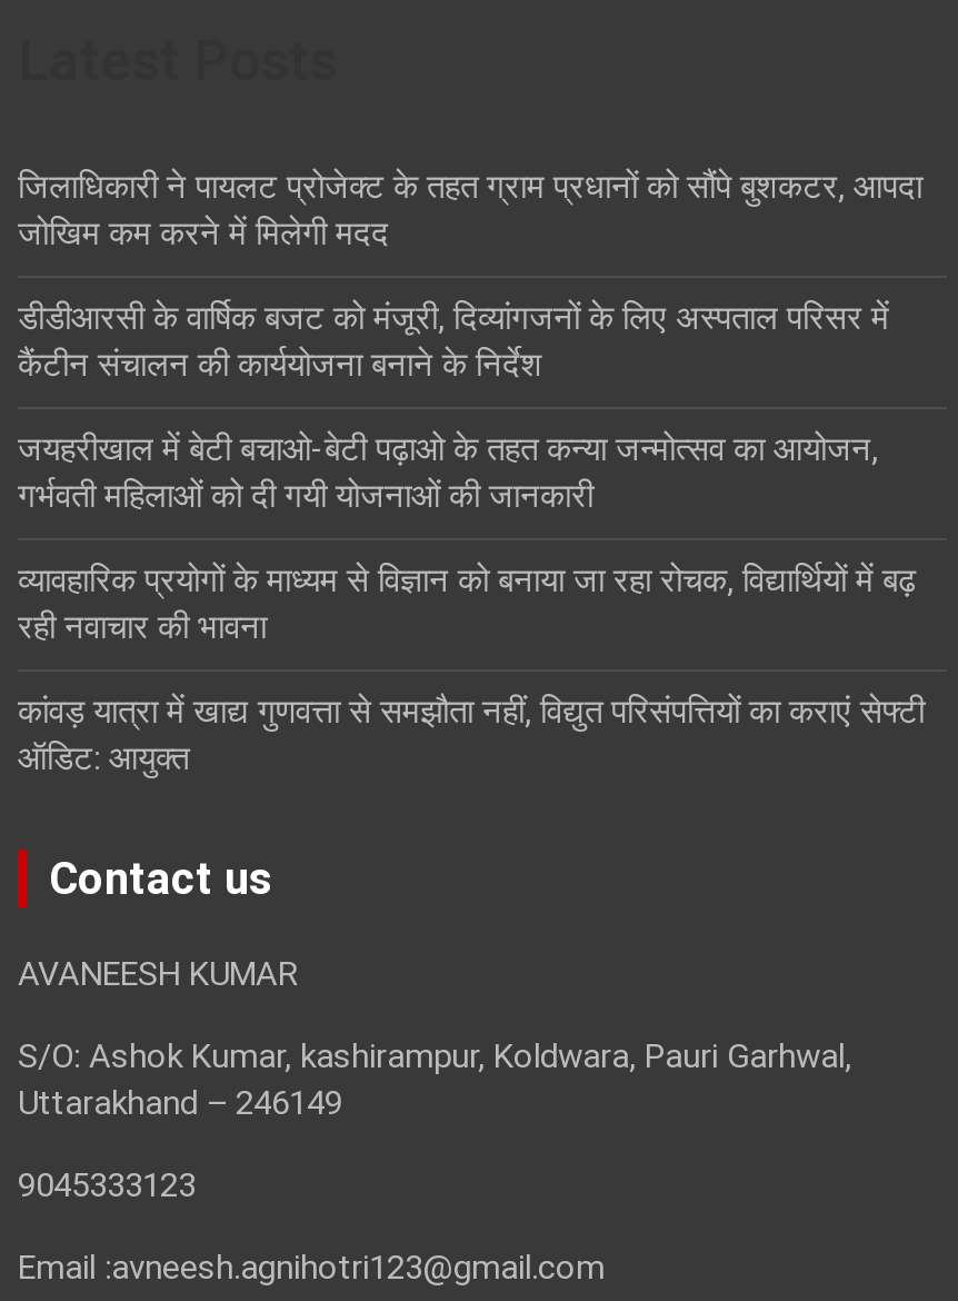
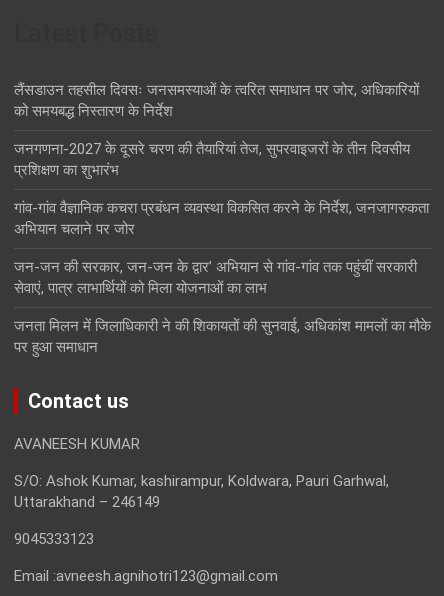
[18,168,922,254] जिलाधिकारी ने पायलट प्रोजेक्ट के तहत ग्राम प्रधानों को सौंपे बुशकटर, आपदा | जोखिम कम करने में मिलेगी मदद -> [14,81,419,120] लैंसडाउन तहसील दिवसः जनसमस्याओं के त्वरित समाधान पर जोर, अधिकारियों | को समयबद्ध निस्तारण के निर्देश
[18,299,889,386] डीडीआरसी के वार्षिक बजट को मंजूरी, दिव्यांगजनों के लिए अस्पताल परिसर में | कैंटीन संचालन की कार्ययोजना बनाने के निर्देश -> [14,140,410,179] जनगणना-2027 के दूसरे चरण की तैयारियां तेज, सुपरवाइजरों के तीन दिवसीय | प्रशिक्षण का शुभारंभ
[18,430,878,517] जयहरीखाल में बेटी बचाओ-बेटी पढ़ाओ के तहत कन्या जन्मोत्सव का आयोजन, | गर्भवती महिलाओं को दी गयी योजनाओं की जानकारी -> [14,199,429,238] गांव-गांव वैज्ञानिक कचरा प्रबंधन व्यवस्था विकसित करने के निर्देश, जनजागरुकता | अभियान चलाने पर जोर
[18,561,916,648] व्यावहारिक प्रयोगों के माध्यम से विज्ञान को बनाया जा रहा रोचक, विद्यार्थियों में बढ़ | रही नवाचार की भावना -> [14,258,417,297] जन-जन की सरकार, जन-जन के द्वार’ अभियान से गांव-गांव तक पहुंचीं सरकारी | सेवाएं, पात्र लाभार्थियों को मिला योजनाओं का लाभ
[18,693,925,779] कांवड़ यात्रा में खाद्य गुणवत्ता से समझौता नहीं, विद्युत परिसंपत्तियों का कराएं सेफ्टी | ऑडिट: आयुक्त -> [14,317,431,356] जनता मिलन में जिलाधिकारी ने की शिकायतों की सुनवाई, अधिकांश मामलों का मौके | पर हुआ समाधान

